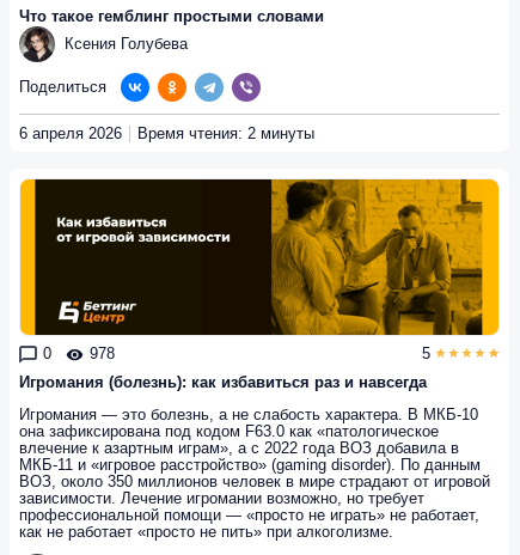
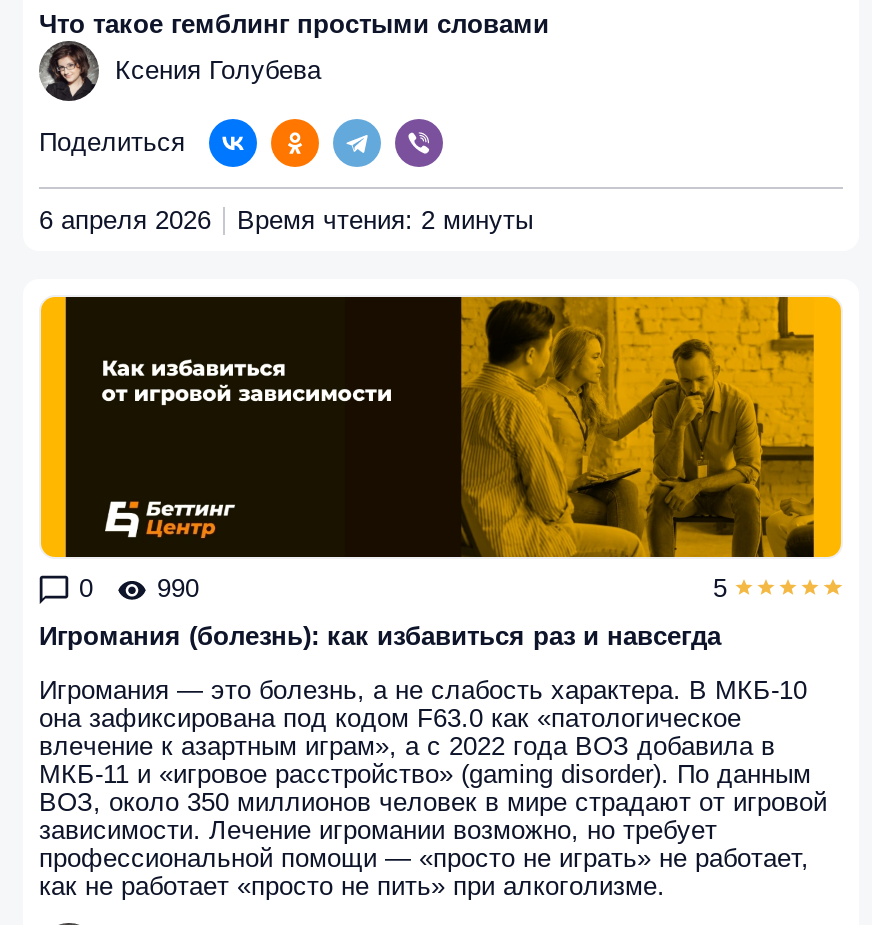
[90,344,115,362] 978 -> [157,573,199,603] 990

